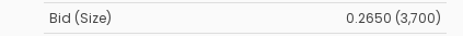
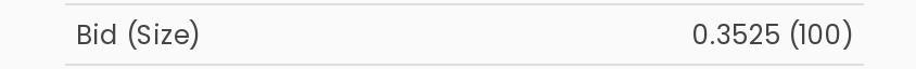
[346,9,441,28] 0.2650 (3,700) -> [692,17,853,54] 0.3525 (100)

